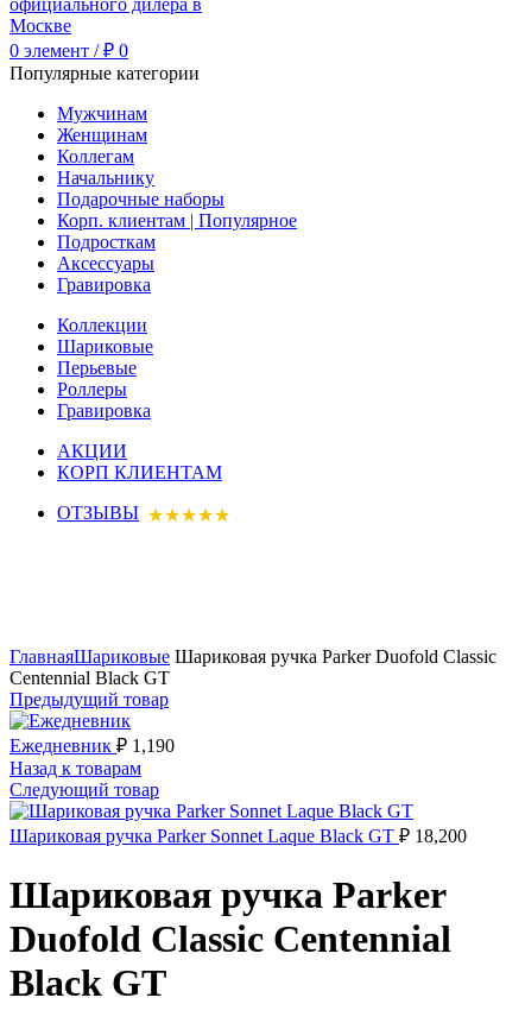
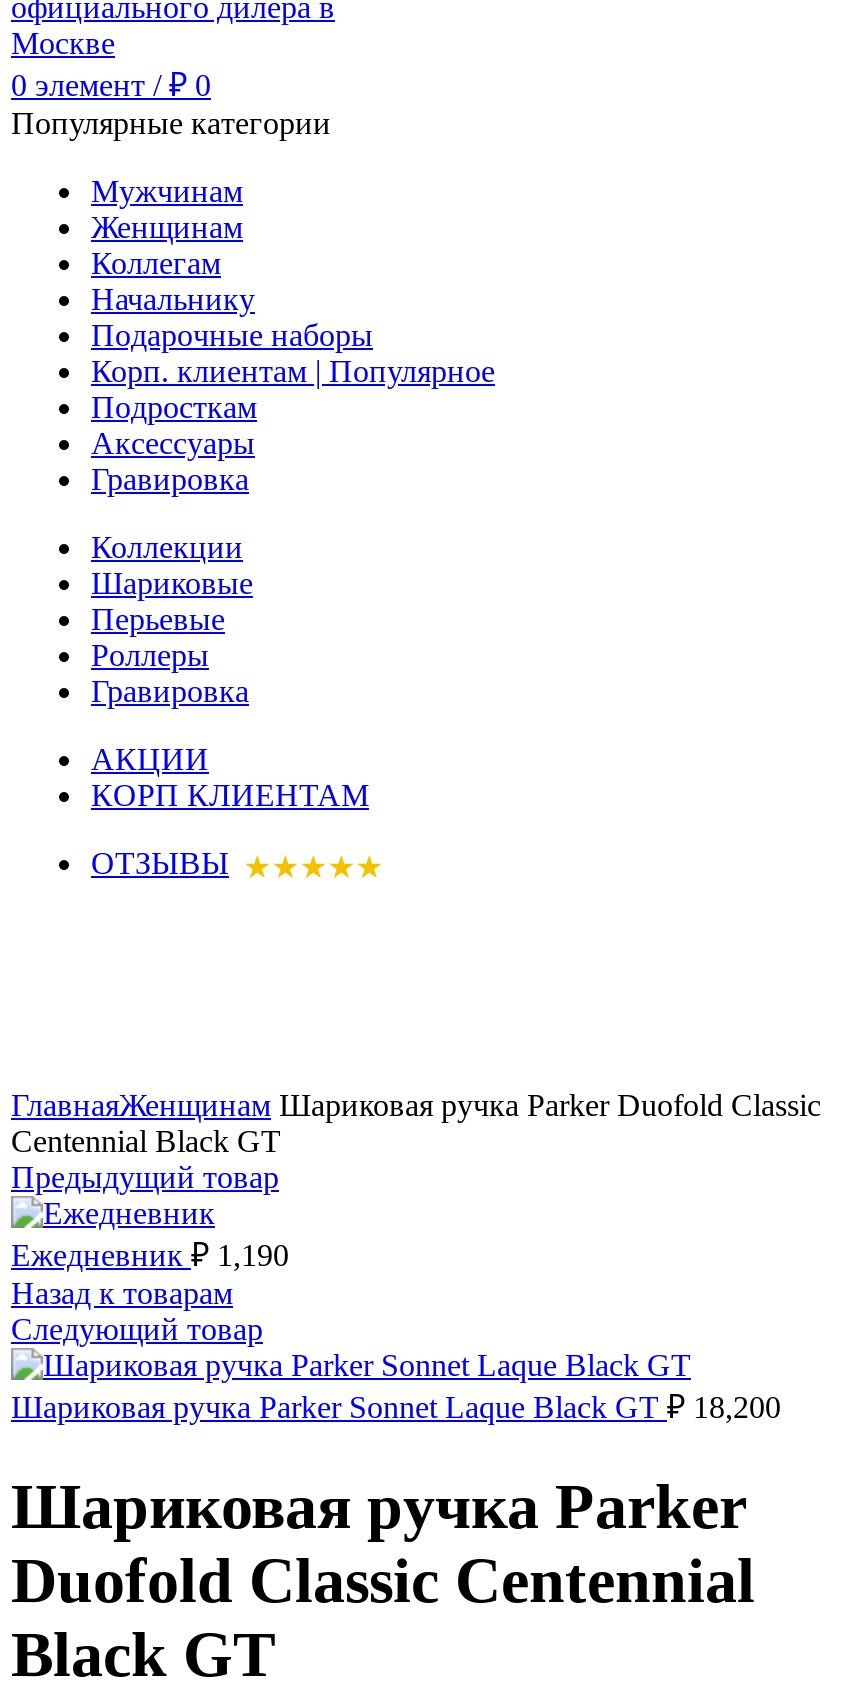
[10,646,496,666] ГлавнаяШариковые Шариковая ручка Parker Duofold Classic -> [11,1087,821,1121] ГлавнаяЖенщинам Шариковая ручка Parker Duofold Classic

